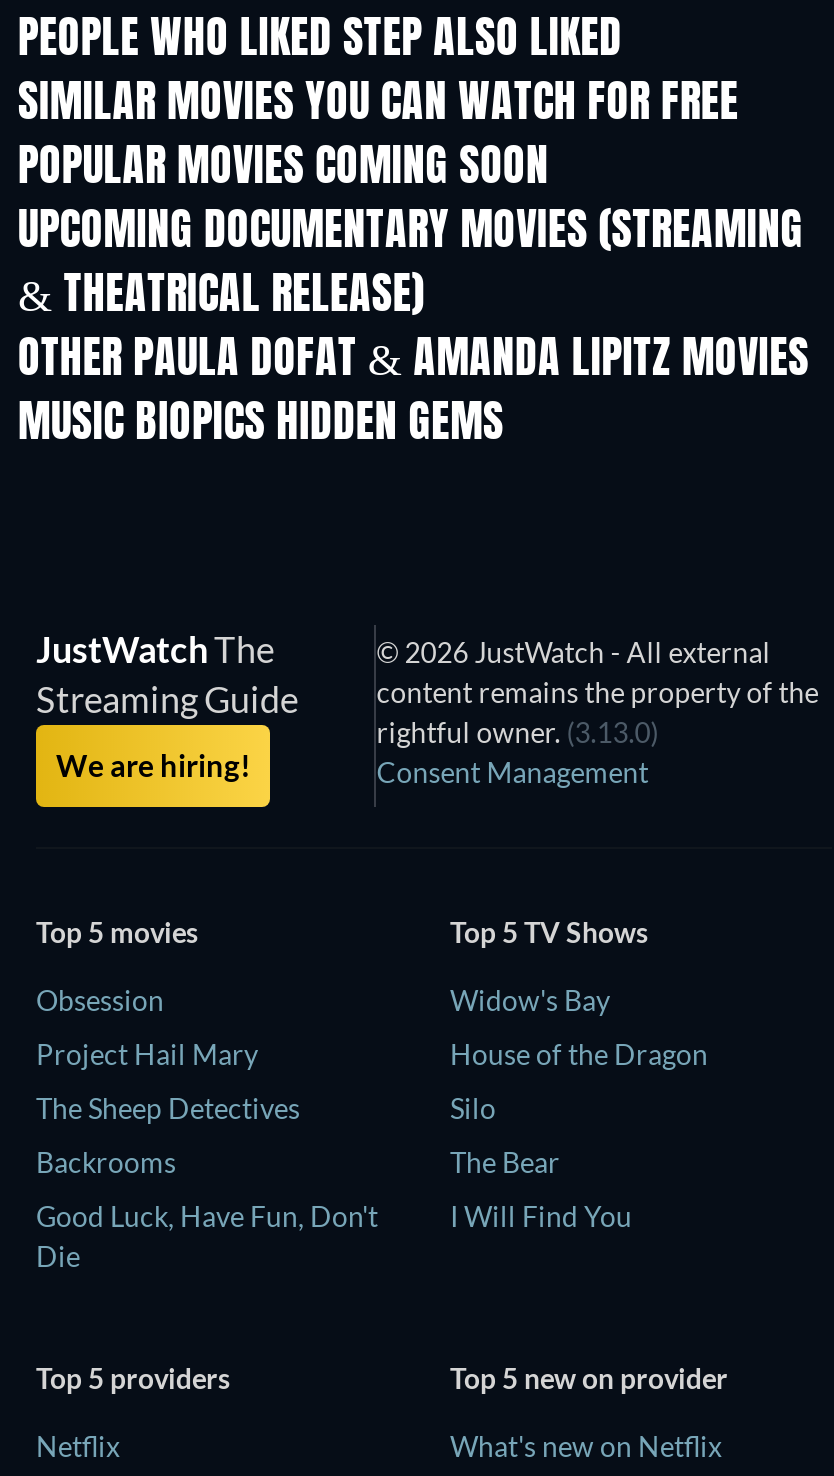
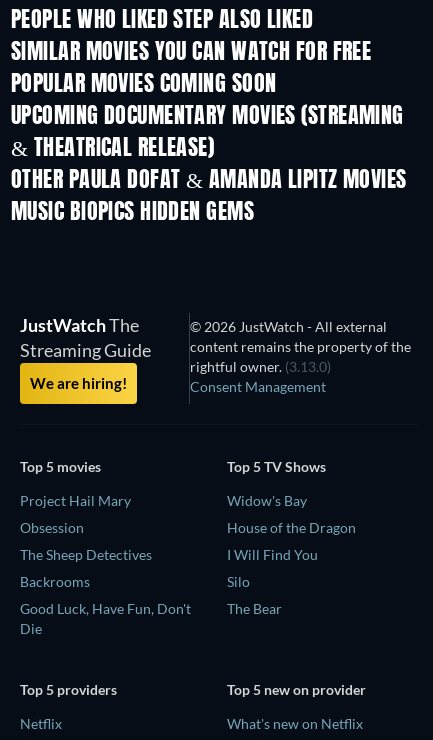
moved [36,982,164,1016] -> [20,519,84,536]: Obsession
moved [36,1036,258,1070] -> [20,492,131,509]: Project Hail Mary
moved [450,1090,560,1178] -> [227,573,282,617]: Silo | The Bear
moved [450,1198,632,1232] -> [227,546,318,563]: I Will Find You

